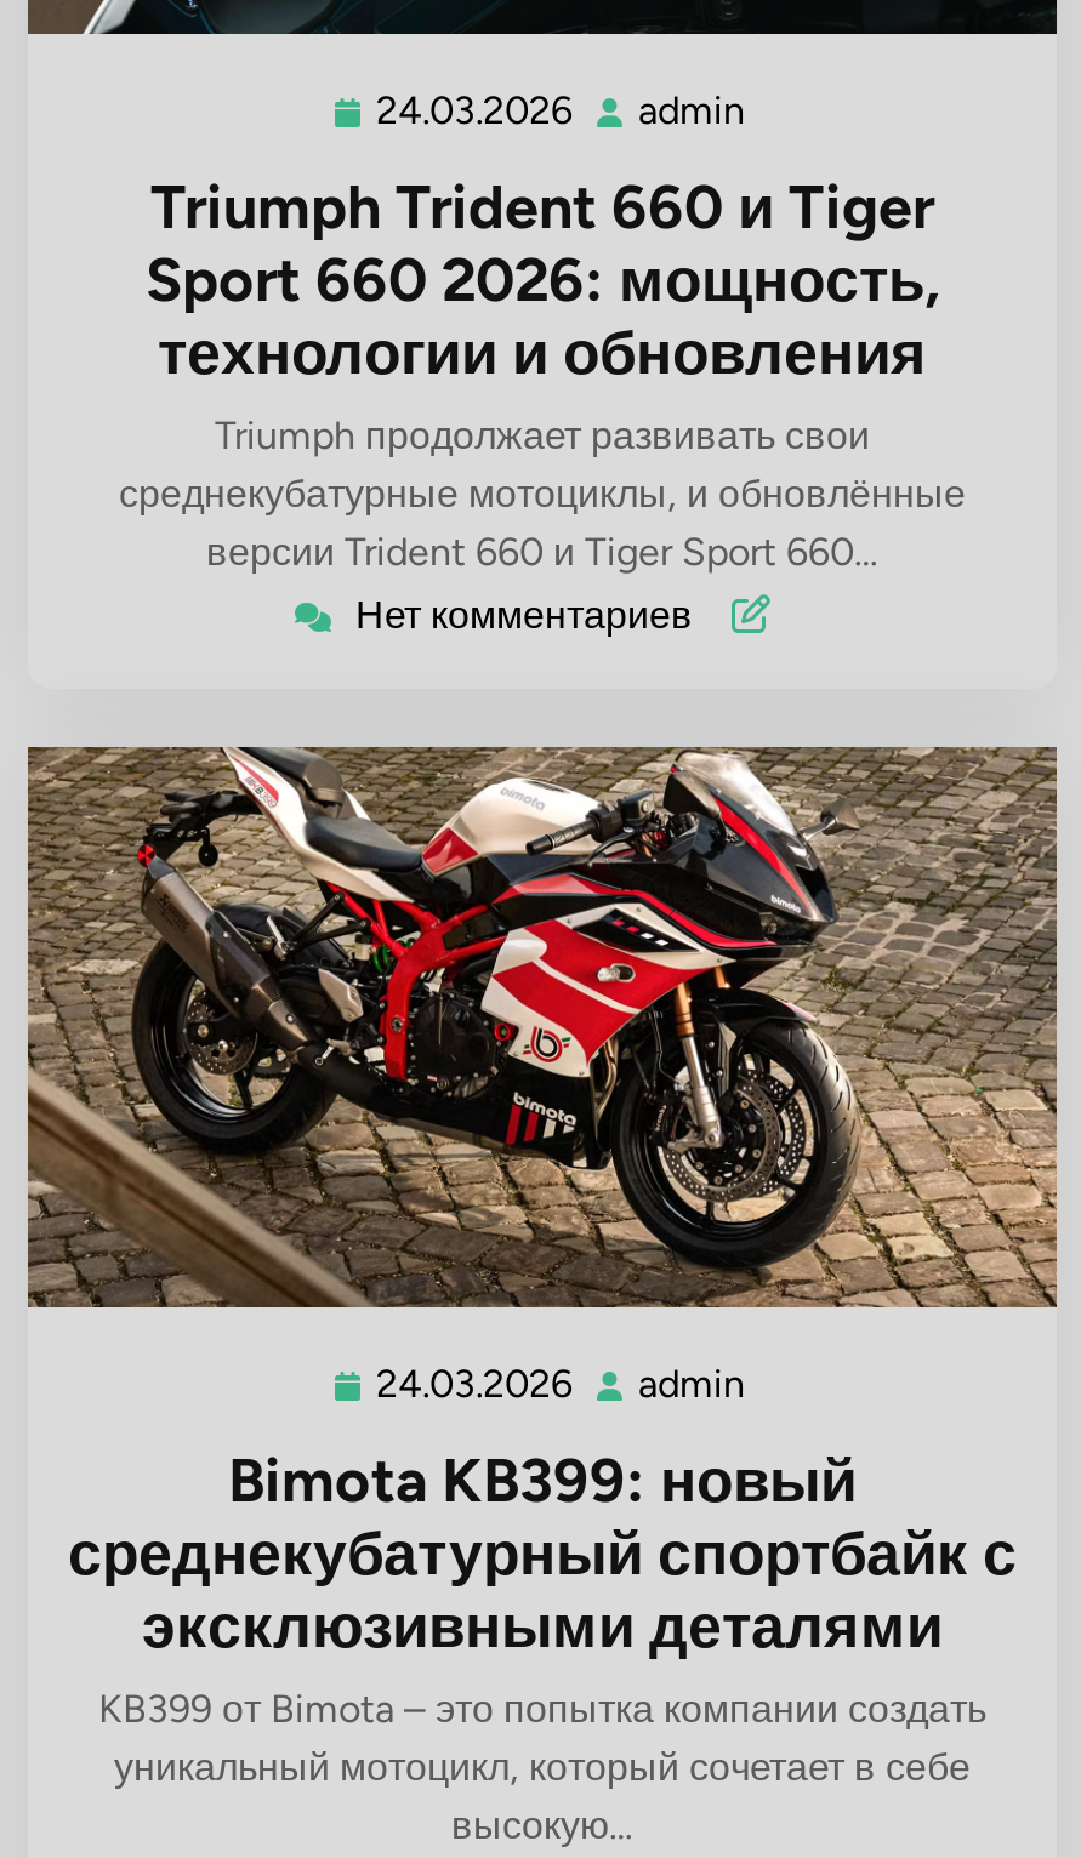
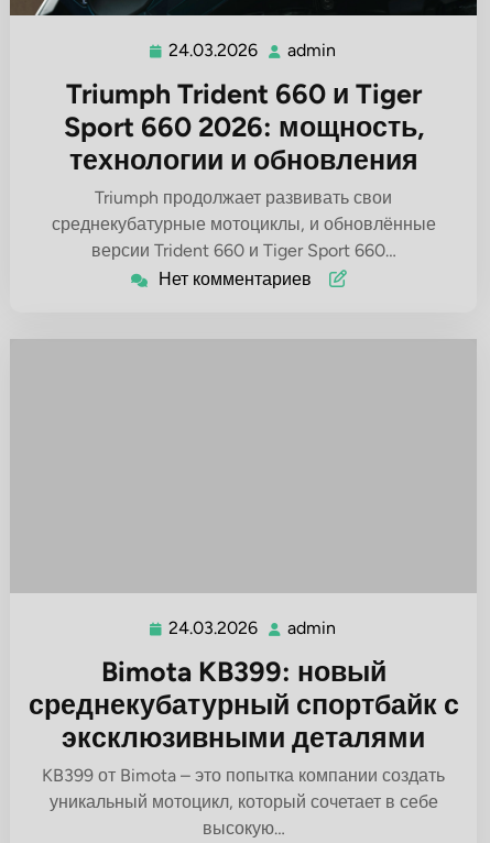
[25,745,1059,1310] [image] -> none

